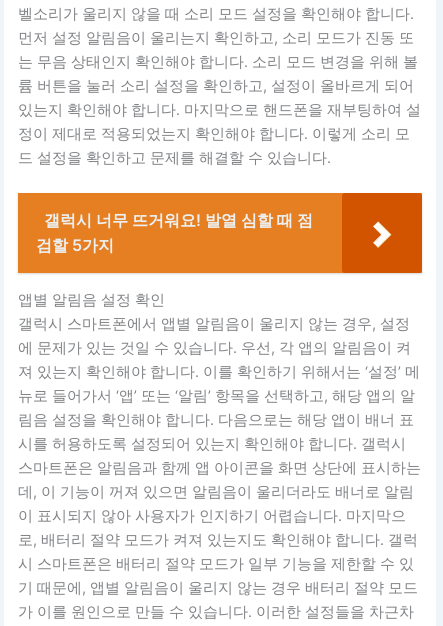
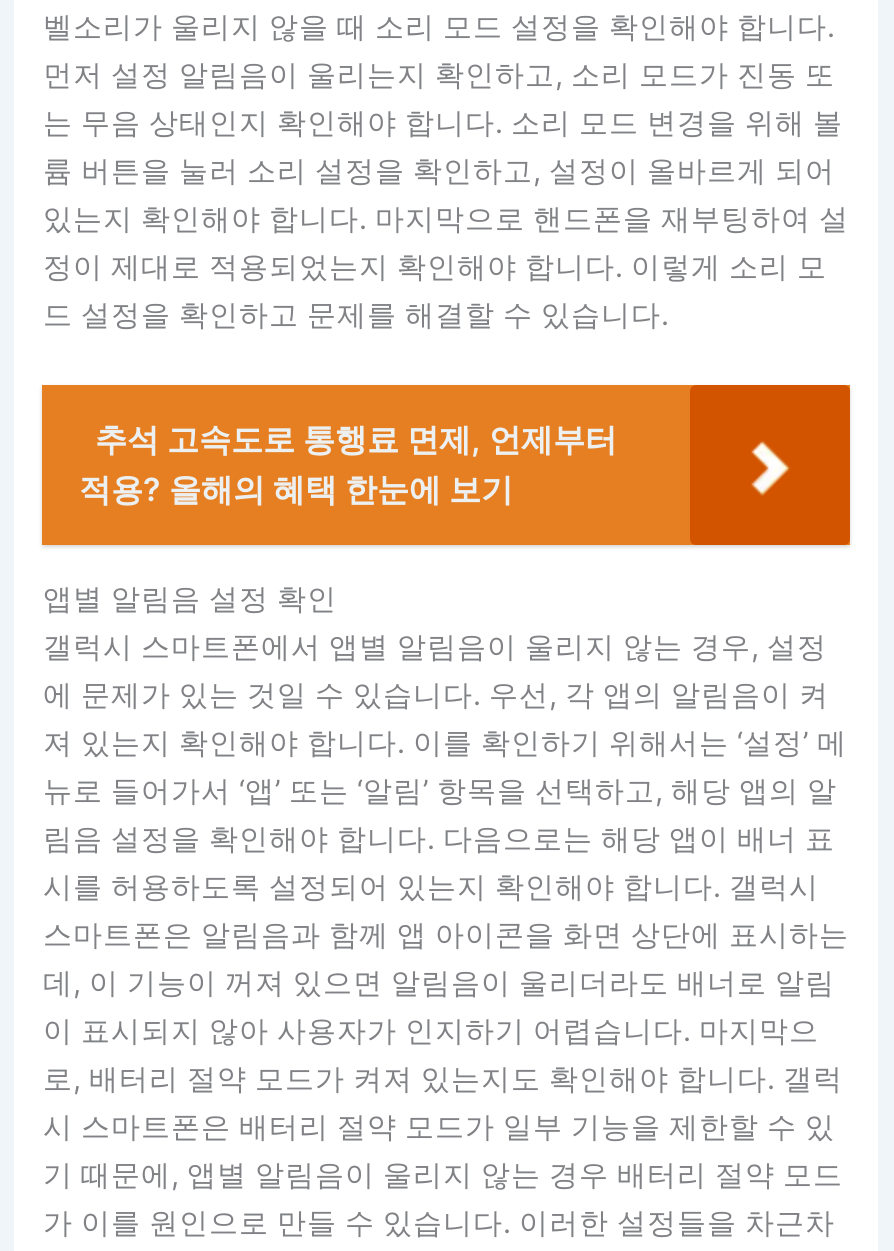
[36,210,313,255] 갤럭시 너무 뜨거워요! 발열 심할 때 점 | 검할 5가지 -> [79,420,617,510] 추석 고속도로 통행료 면제, 언제부터 | 적용? 올해의 혜택 한눈에 보기

